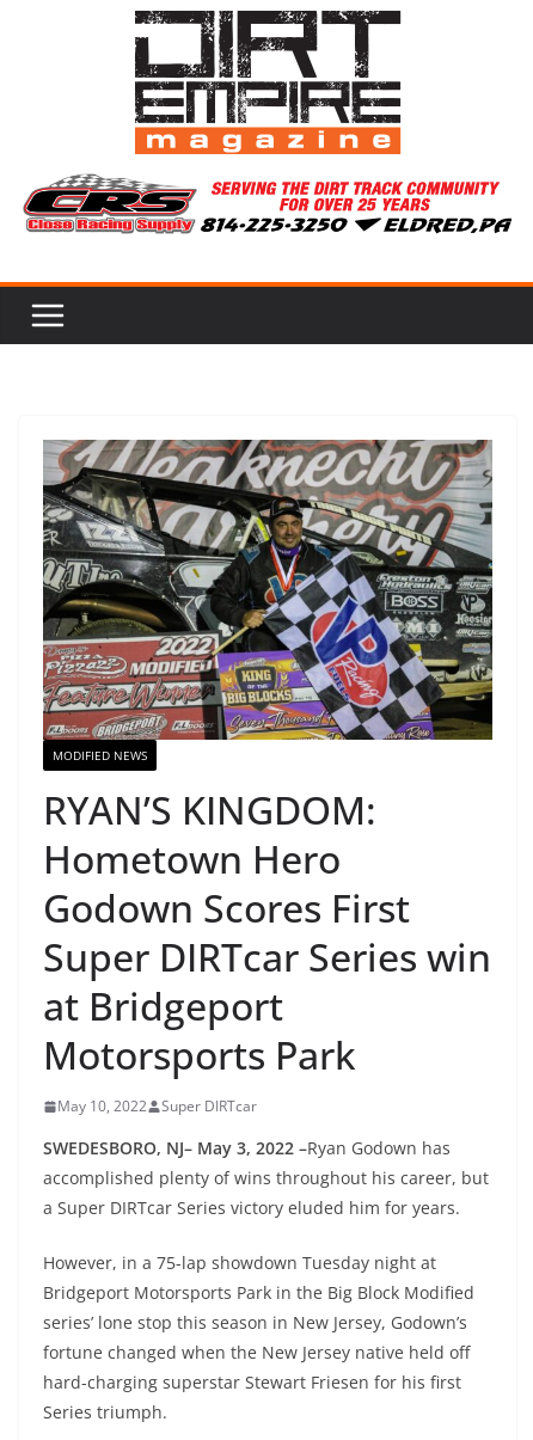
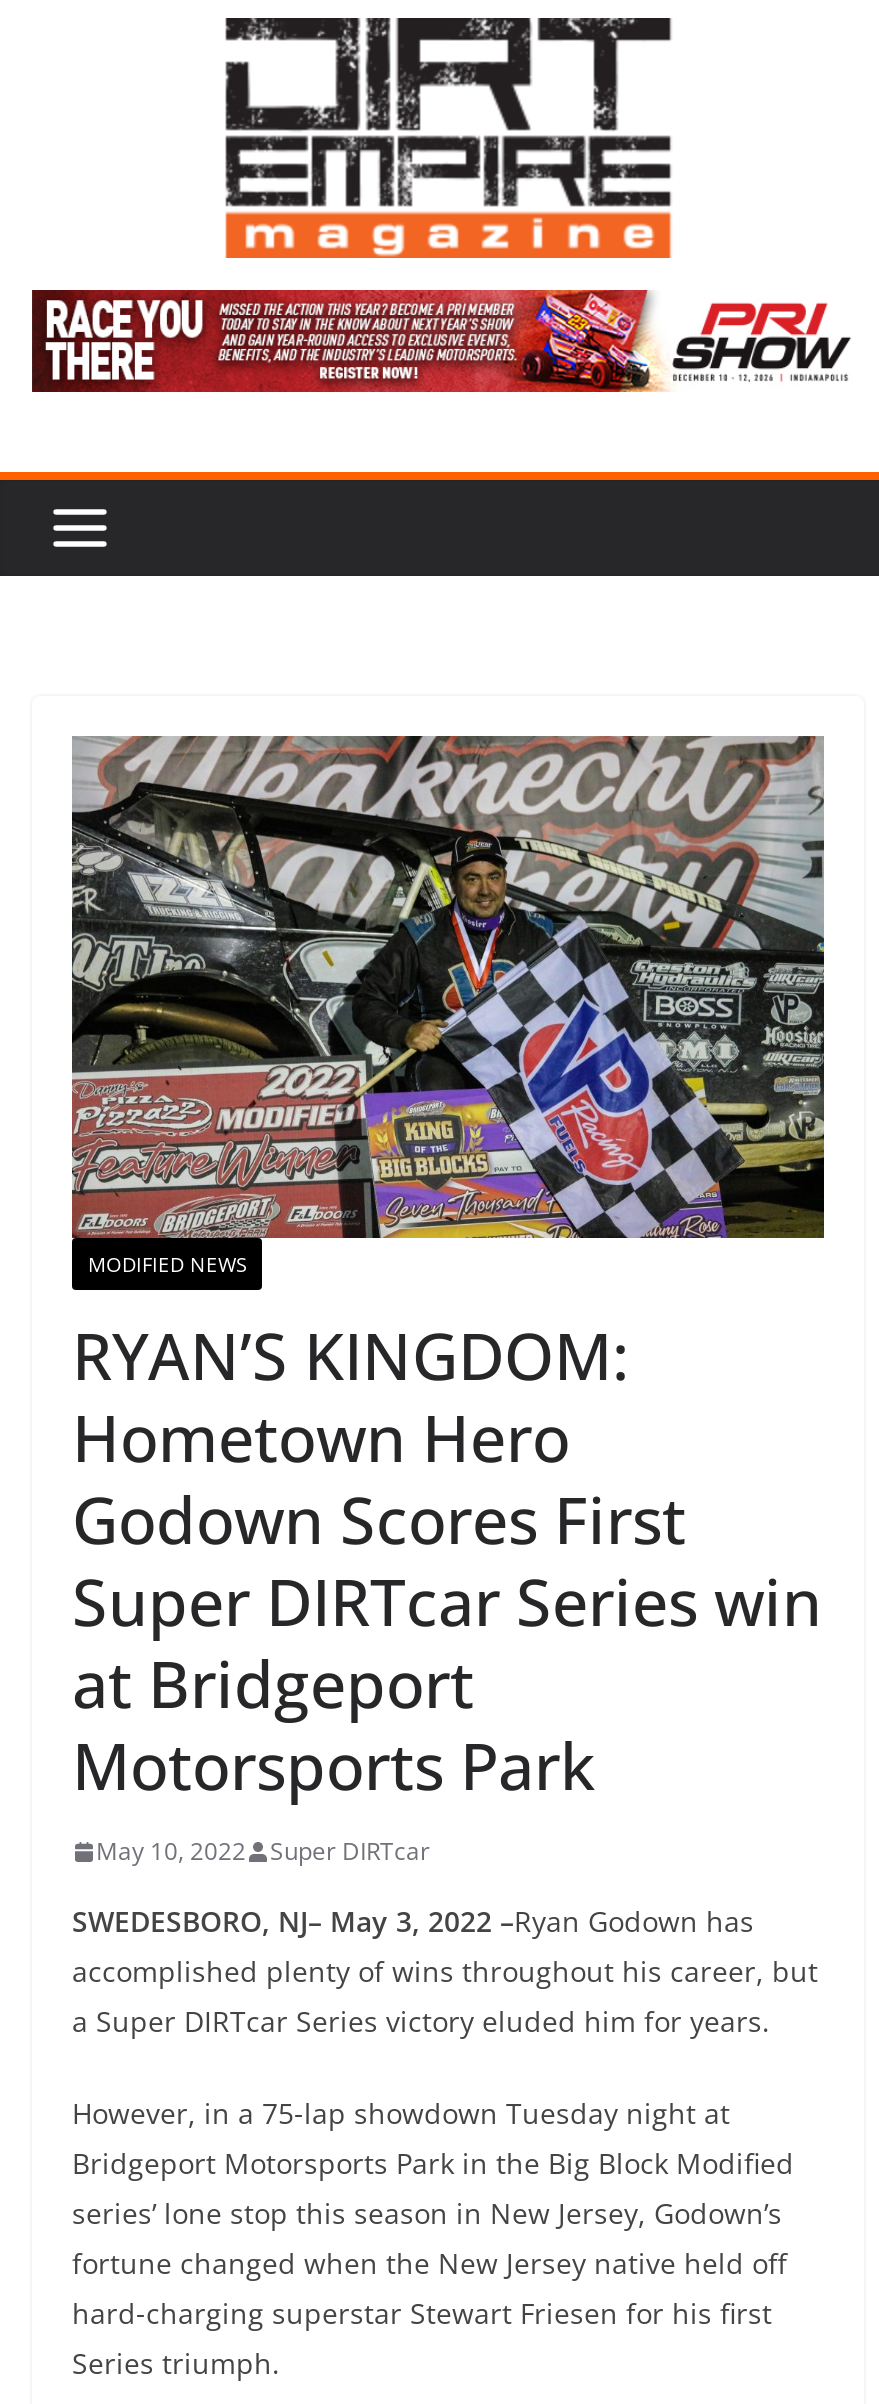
[19,173,513,234] [image] -> [30,288,856,394] [image]

